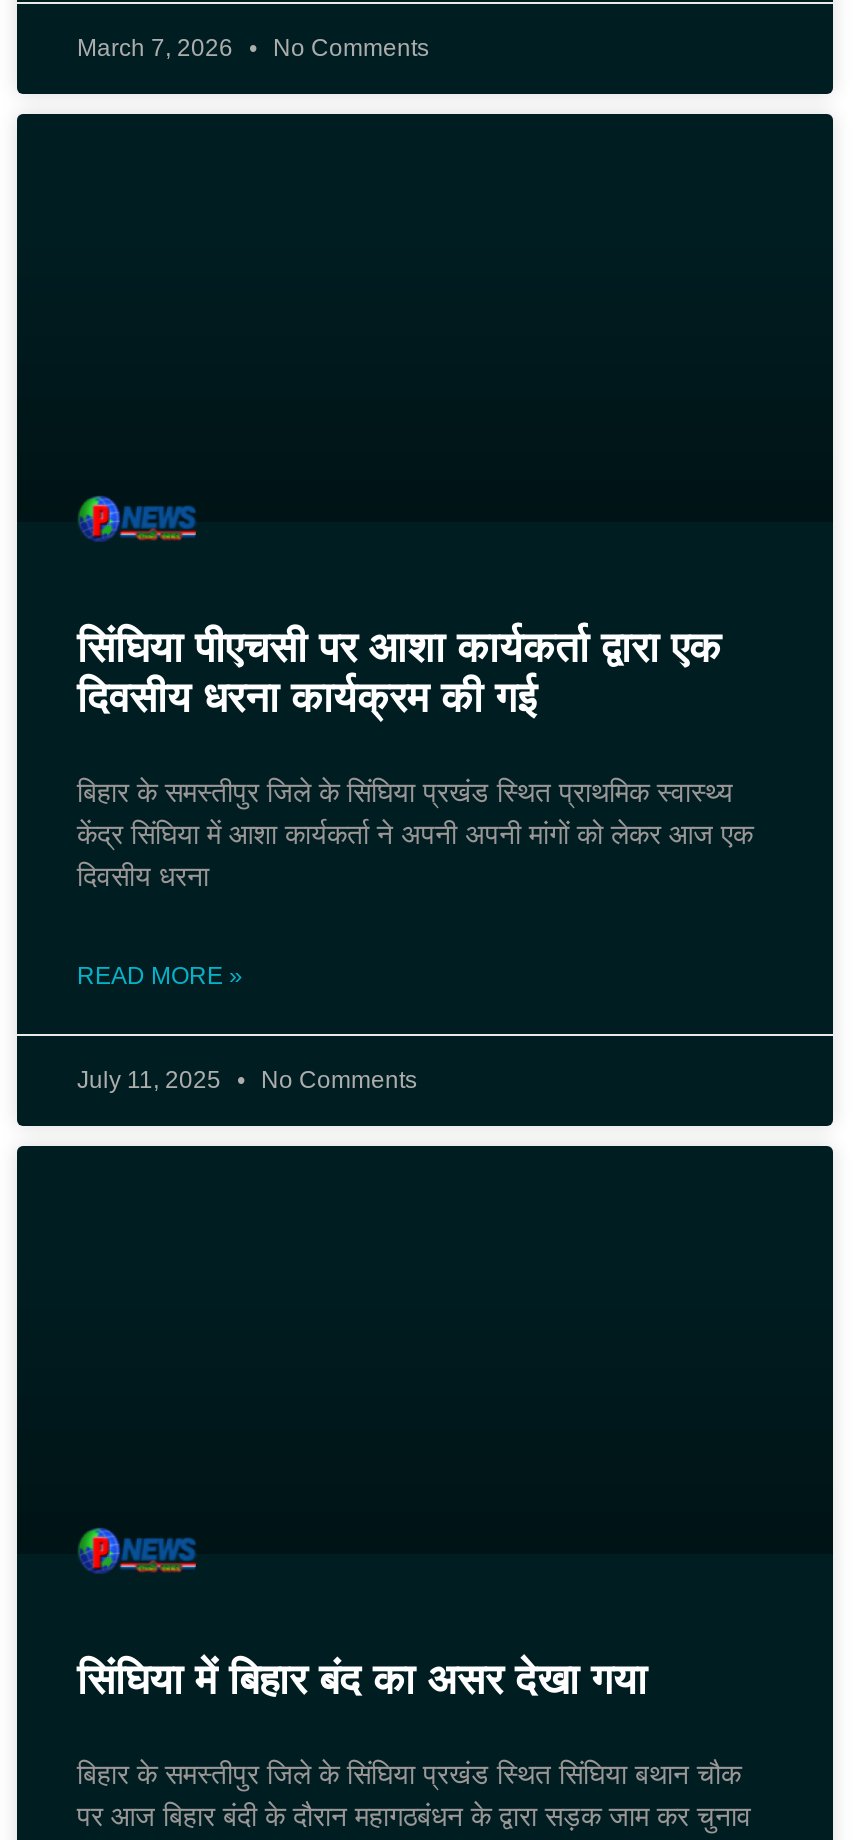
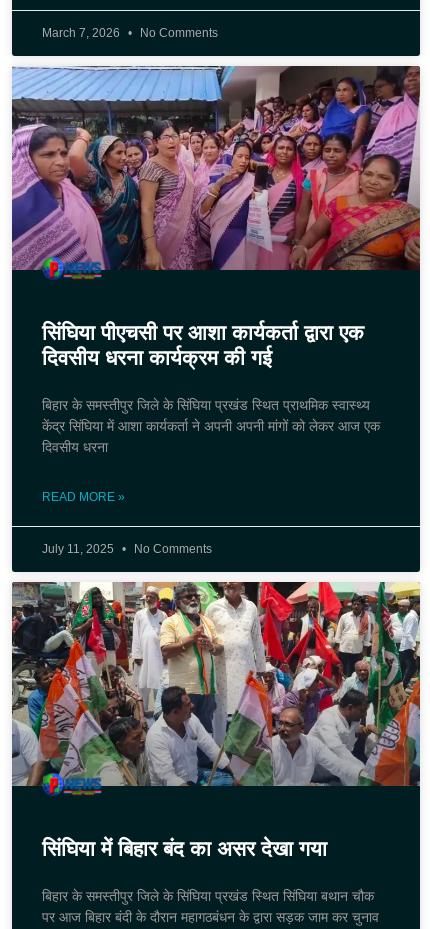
none -> [11,65,421,271] [image]
none -> [11,581,421,787] [image]

